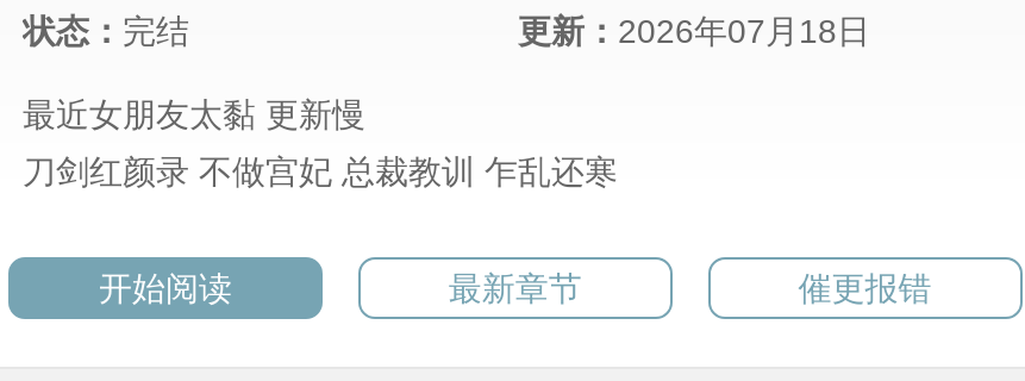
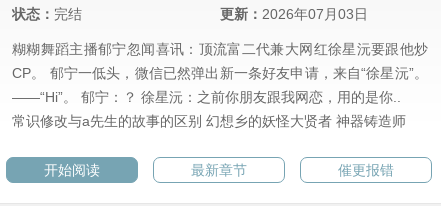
[23,13,870,192] 更新：2026年07月18日 | 最近女朋友太黏 更新慢 | 刀剑红颜录 不做宫妃 总裁教训 乍乱还寒 -> [12,6,428,129] 更新：2026年07月03日 | 糊糊舞蹈主播郁宁忽闻喜讯：顶流富二代兼大网红徐星沅要跟他炒 | CP。 郁宁一低头，微信已然弹出新一条好友申请，来自“徐星沅”。 | ——“Hi”。 郁宁：？ 徐星沅：之前你朋友跟我网恋，用的是你.. | 常识修改与a先生的故事的区别 幻想乡的妖怪大贤者 神器铸造师

